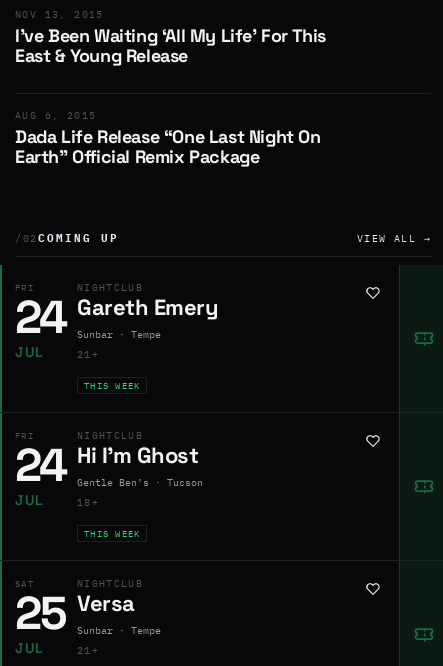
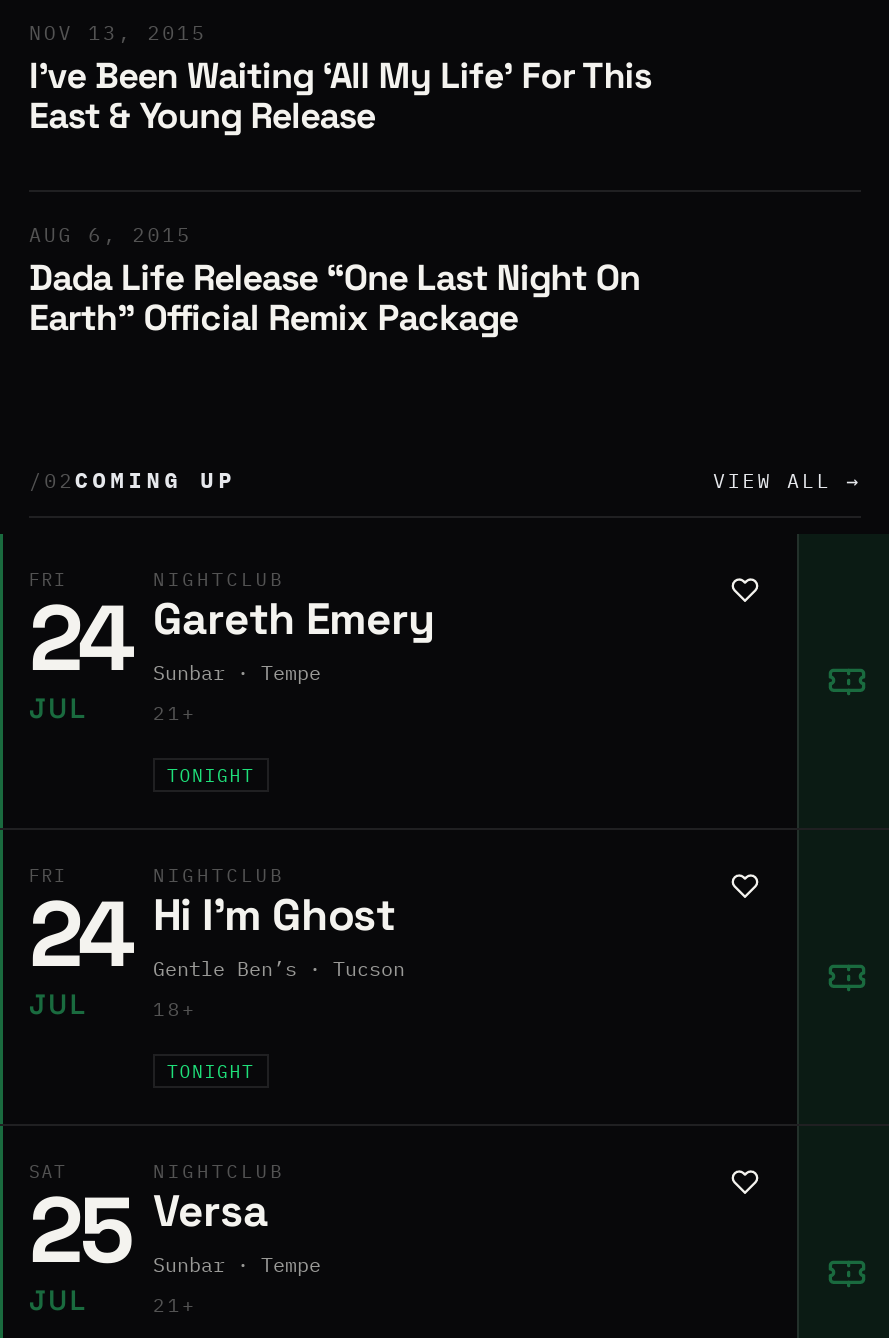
[84,380,140,391] THIS WEEK -> [167,764,255,786] TONIGHT
[84,528,140,539] THIS WEEK -> [167,1060,255,1082] TONIGHT

